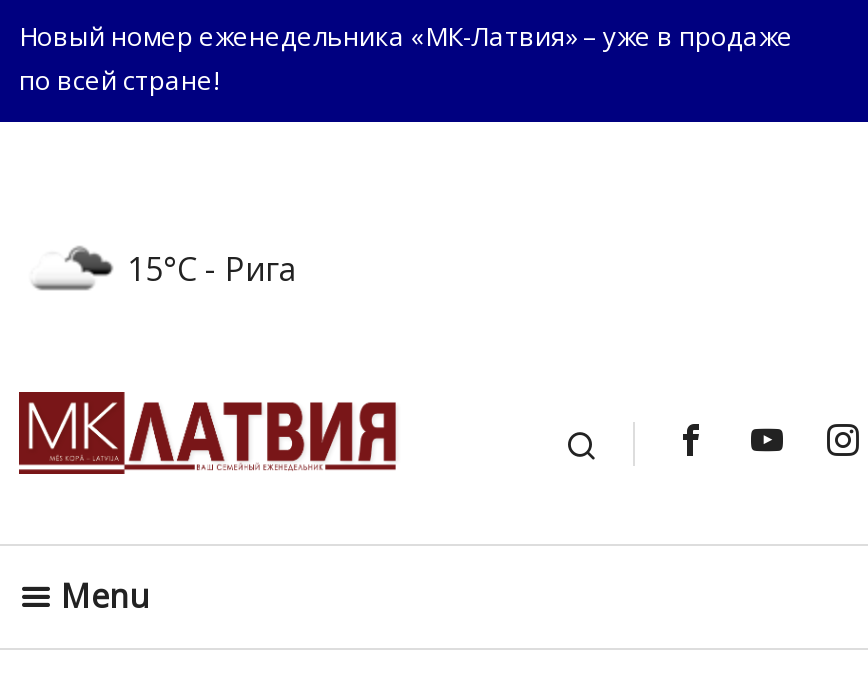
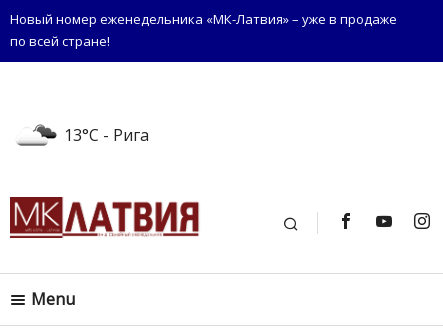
[119,247,297,291] 15°C - Рига -> [60,124,149,146] 13°C - Рига

